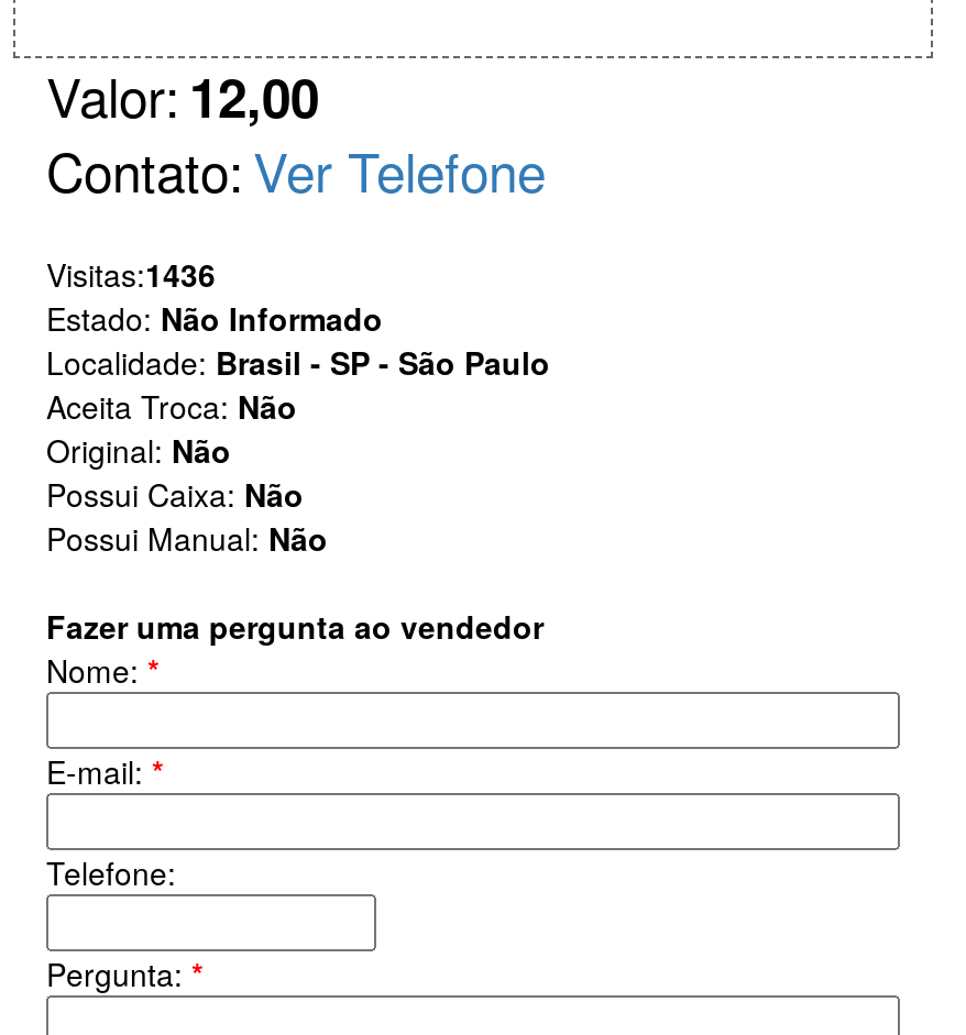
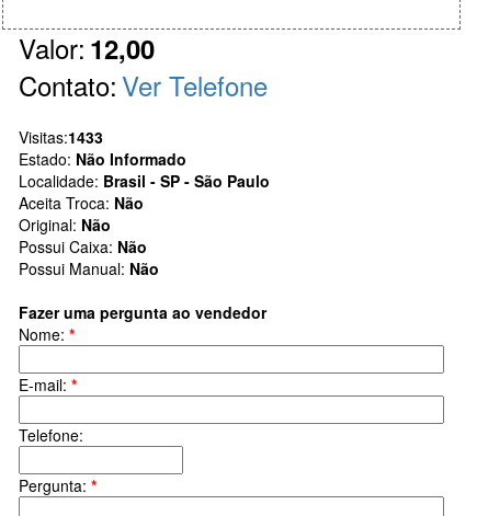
[46,253,216,297] Visitas:1436 -> [19,126,103,148] Visitas:1433

